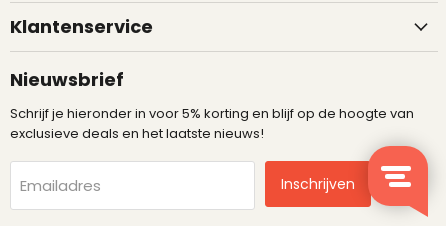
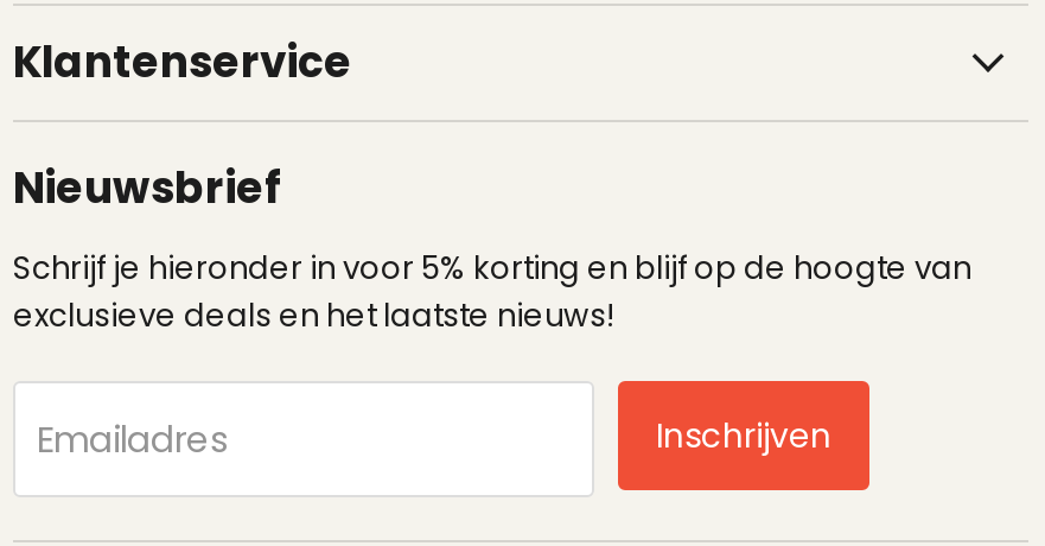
[365,143,431,217] [image] -> none

